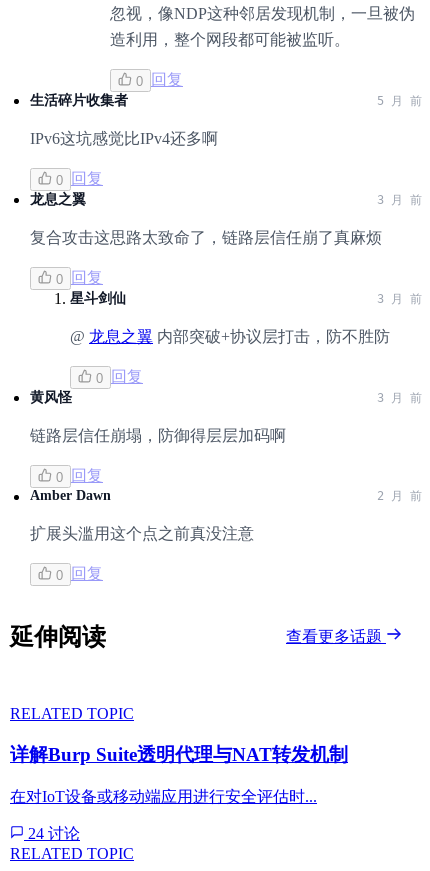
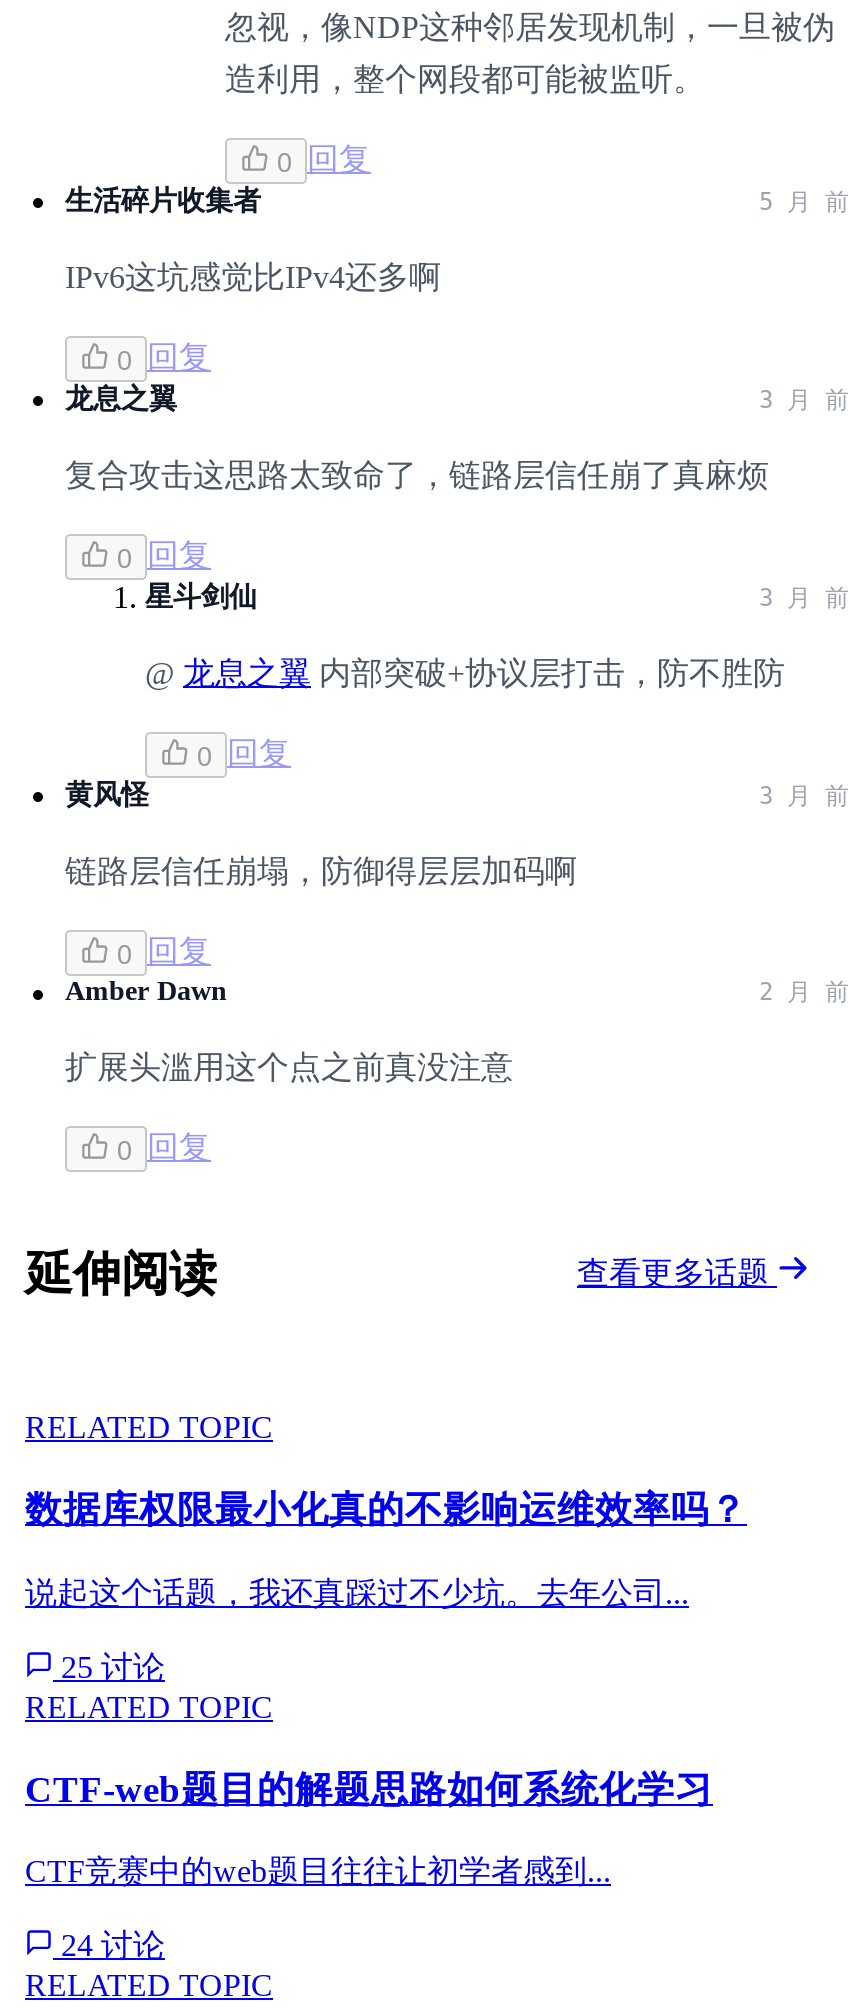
[10,744,348,805] 详解Burp Suite透明代理与NAT转发机制 | 在对IoT设备或移动端应用进行安全评估时... -> [25,1488,747,1888] 数据库权限最小化真的不影响运维效率吗？ | 说起这个话题，我还真踩过不少坑。去年公司... | 25 讨论 | RELATED TOPIC | CTF-web题目的解题思路如何系统化学习 | CTF竞赛中的web题目往往让初学者感到...

